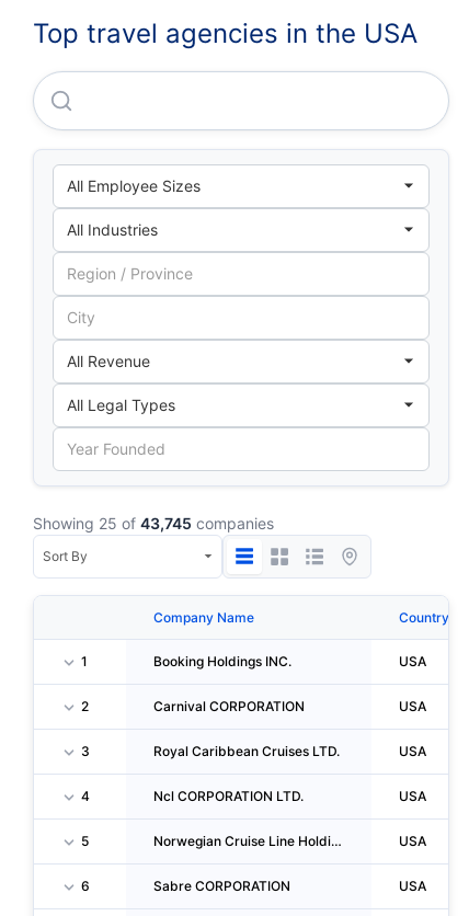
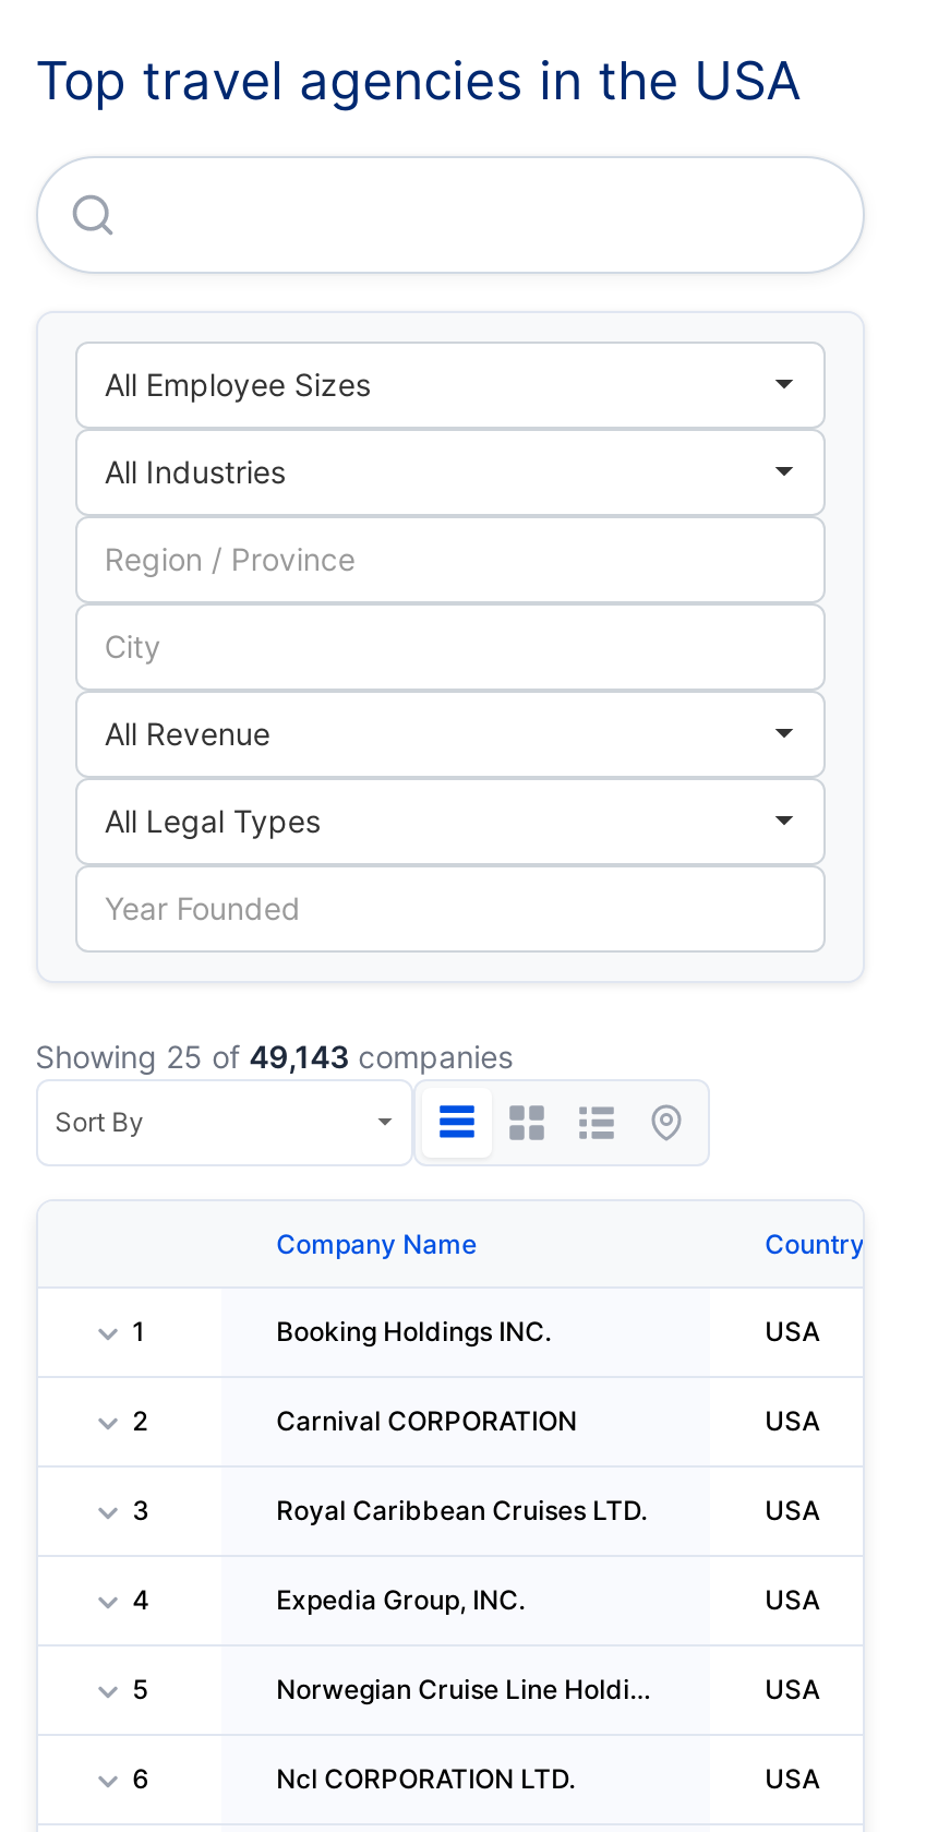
[33,514,274,533] Showing 25 of 43,745 companies -> [35,1038,513,1075] Showing 25 of 49,143 companies
moved [154,788,304,804] -> [276,1762,575,1795]: Ncl CORPORATION LTD.
none -> [276,1583,525,1616] Expedia Group, INC.
[154,878,291,894] Sabre CORPORATION -> none

